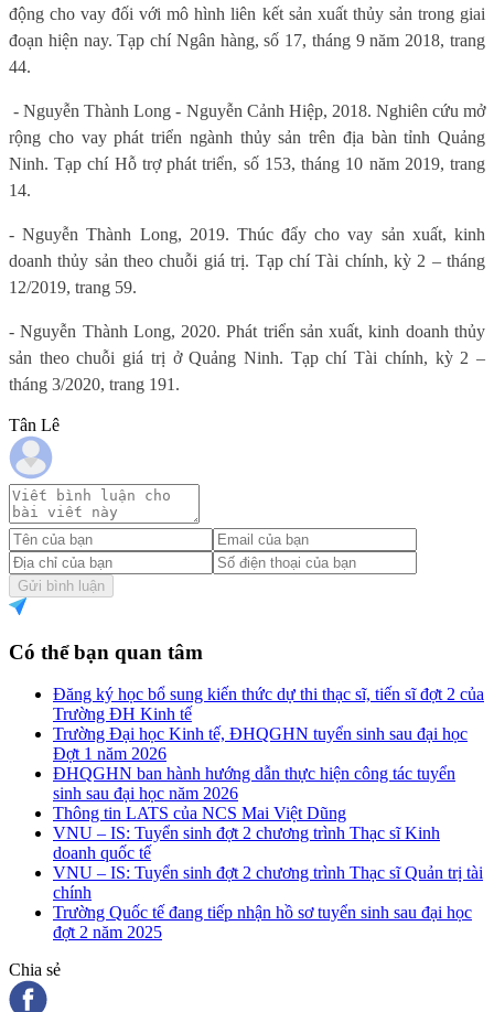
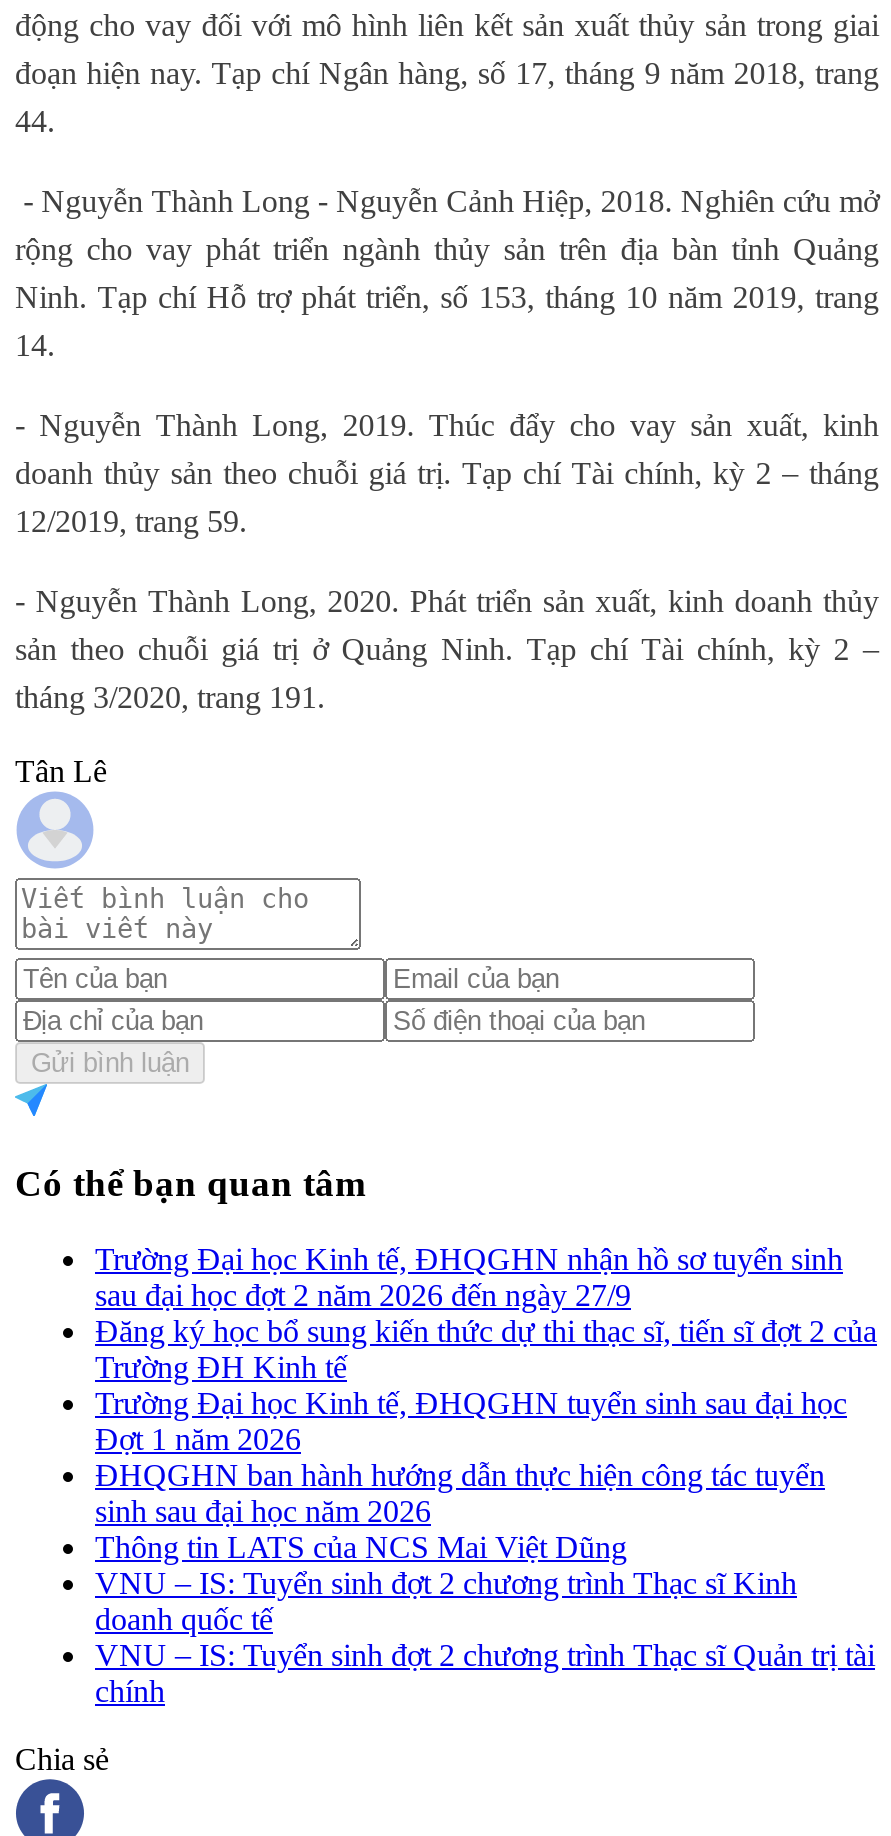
none -> [95,1242,843,1312] Trường Đại học Kinh tế, ĐHQGHN nhận hồ sơ tuyển sinh | sau đại học đợt 2 năm 2026 đến ngày 27/9
moved [53,685,484,902] -> [95,1314,877,1708]: Đăng ký học bổ sung kiến thức dự thi thạc sĩ, tiến sĩ đợt 2 của | Trường ĐH Kinh tế | Trường Đại học Kinh tế, ĐHQGHN tuyển sinh sau đại học | ... | VNU – IS: Tuyển sinh đợt 2 chương trình Thạc sĩ Quản trị tài | chính
[53,903,472,942] Trường Quốc tế đang tiếp nhận hồ sơ tuyển sinh sau đại học | đợt 2 năm 2025 -> none

